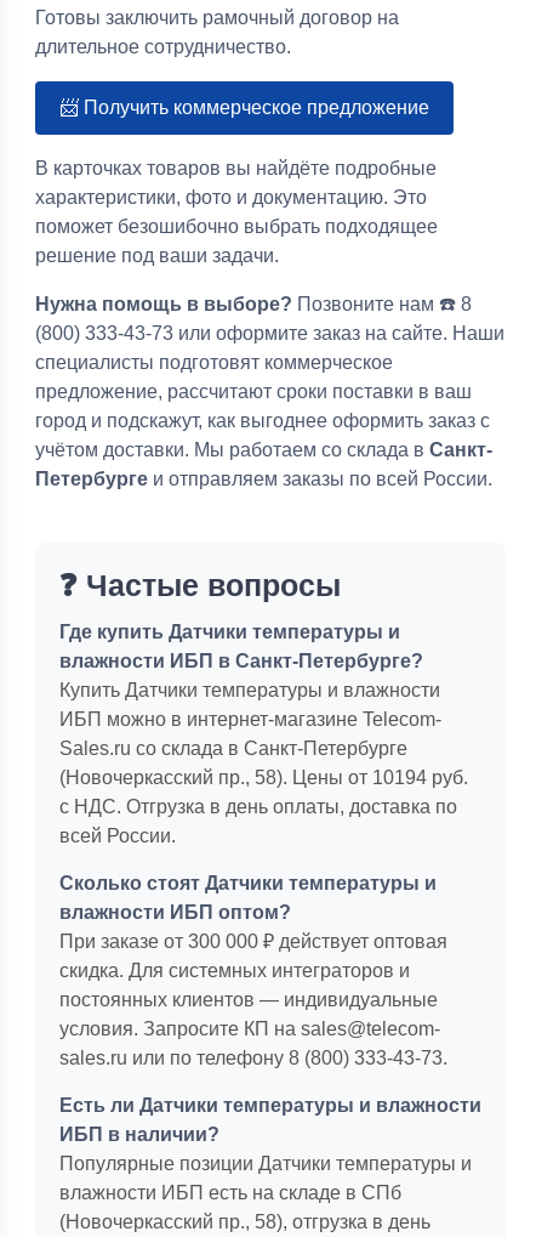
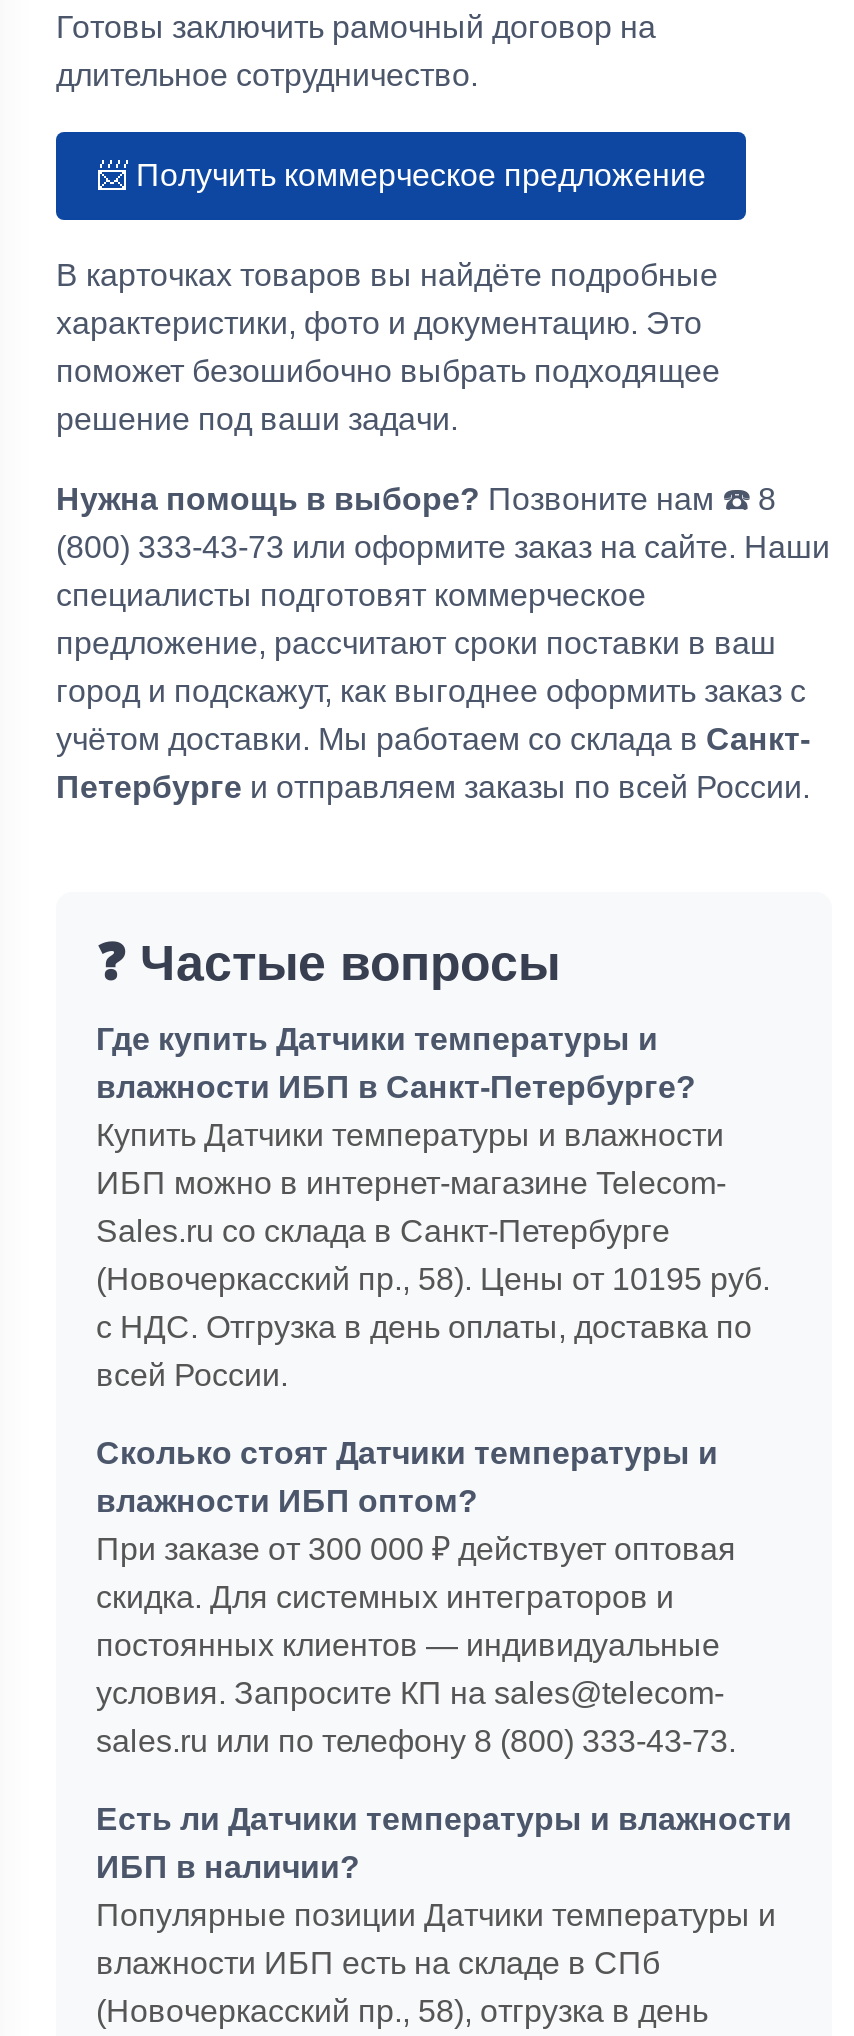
[59,767,468,787] (Новочеркасский пр., 58). Цены от 10194 руб. -> [96,1261,770,1295] (Новочеркасский пр., 58). Цены от 10195 руб.

